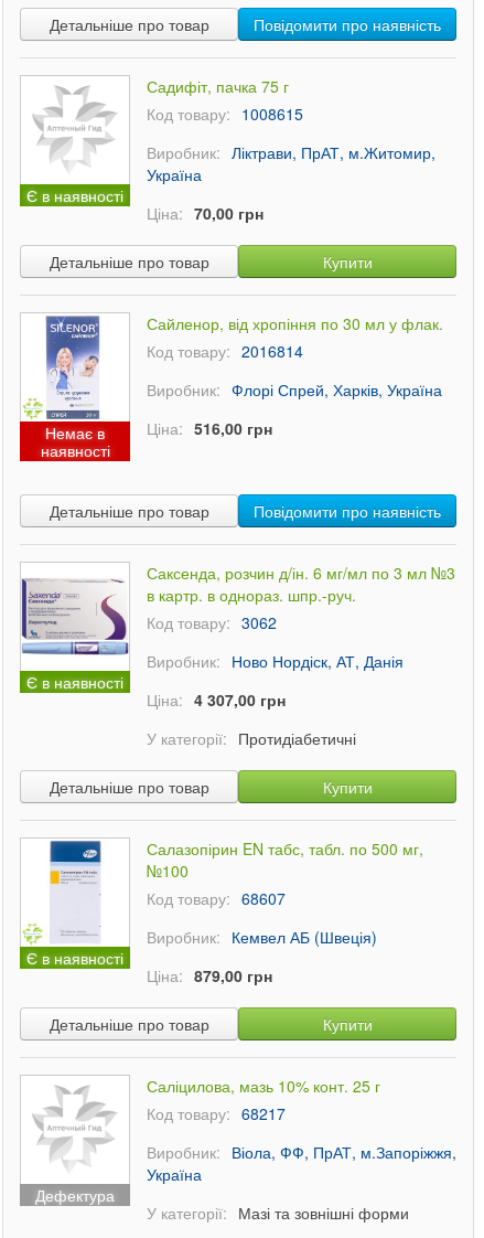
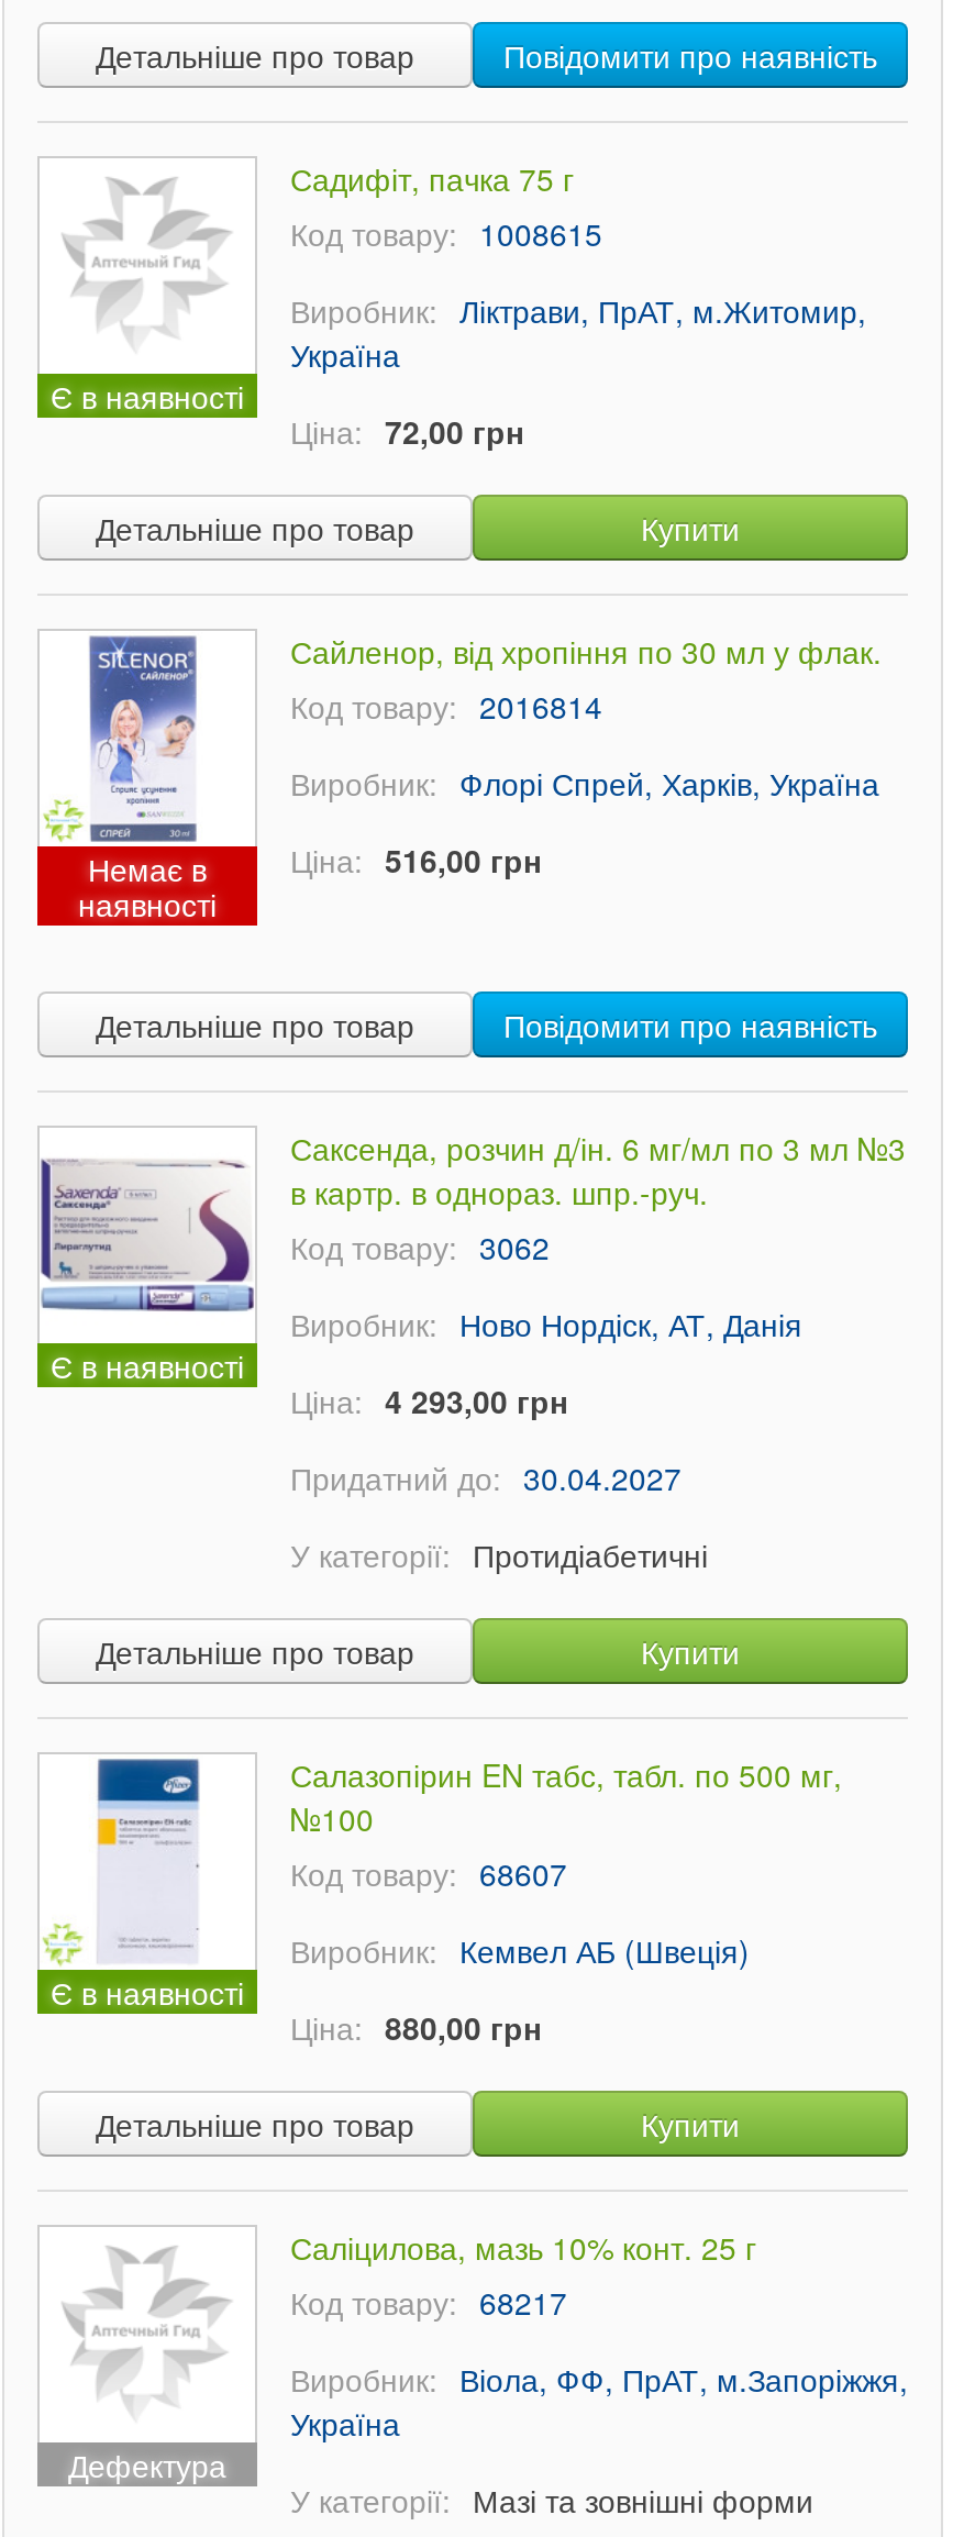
[147,202,263,224] Ціна: 70,00 грн -> [290,409,523,453] Ціна: 72,00 грн
[147,689,286,711] Ціна: 4 307,00 грн -> [290,1378,682,1499] Ціна: 4 293,00 грн | Придатний до: 30.04.2027
[147,964,272,986] Ціна: 879,00 грн -> [290,2005,541,2049] Ціна: 880,00 грн

